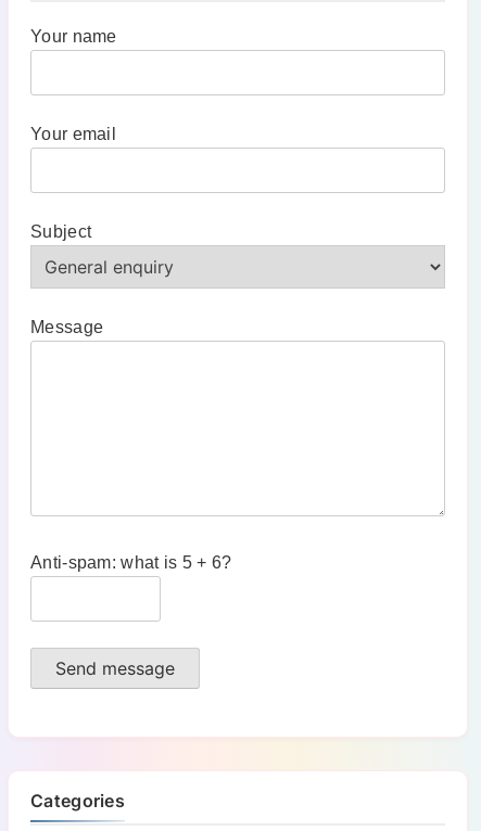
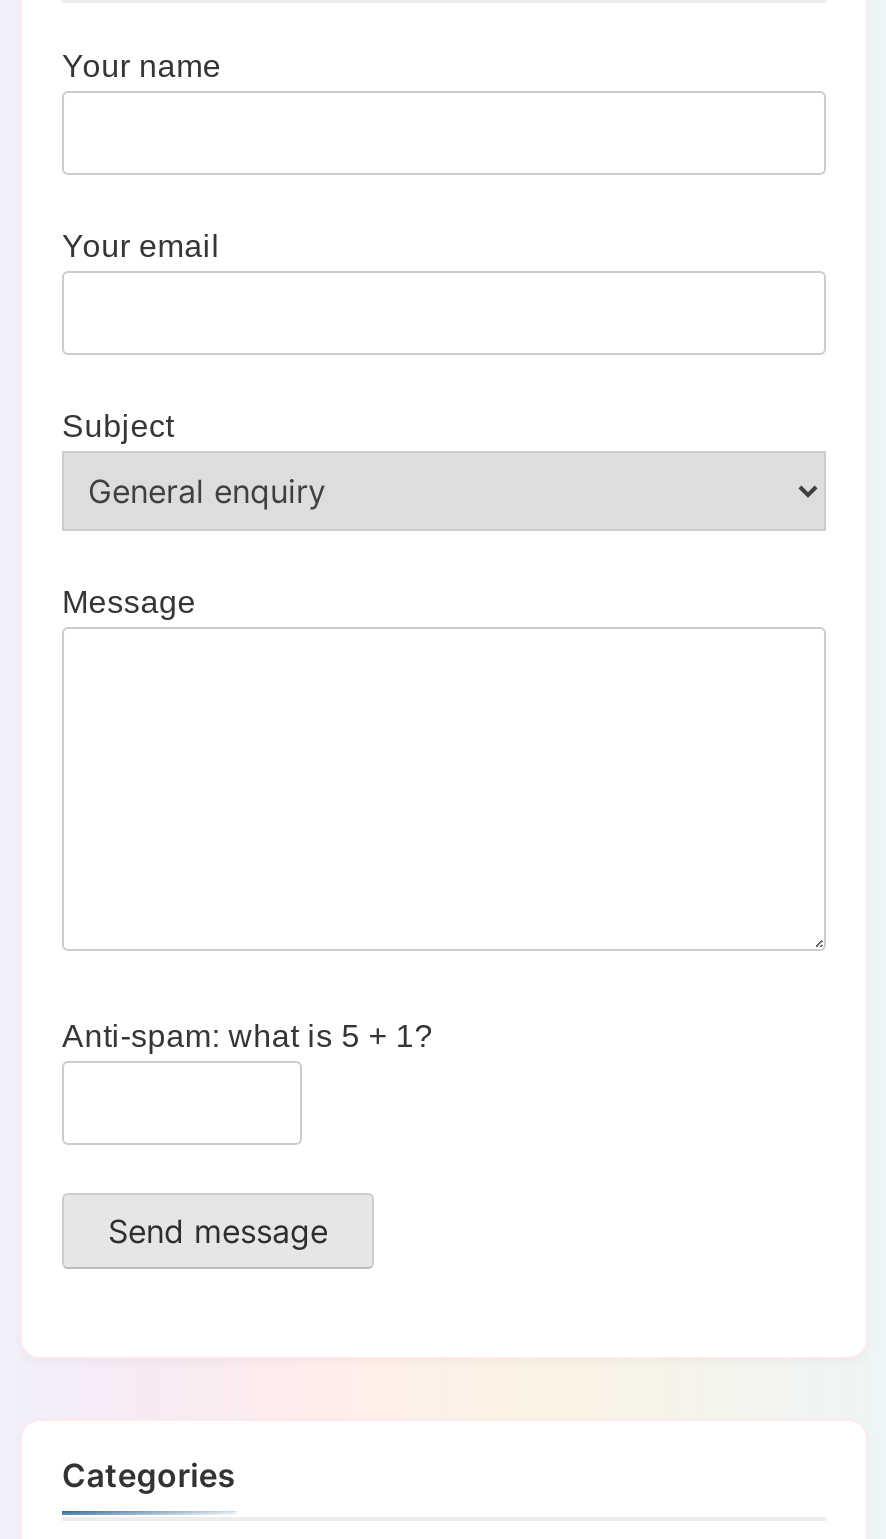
[30,553,232,572] Anti-spam: what is 5 + 6? -> [62,1019,433,1053] Anti-spam: what is 5 + 1?

